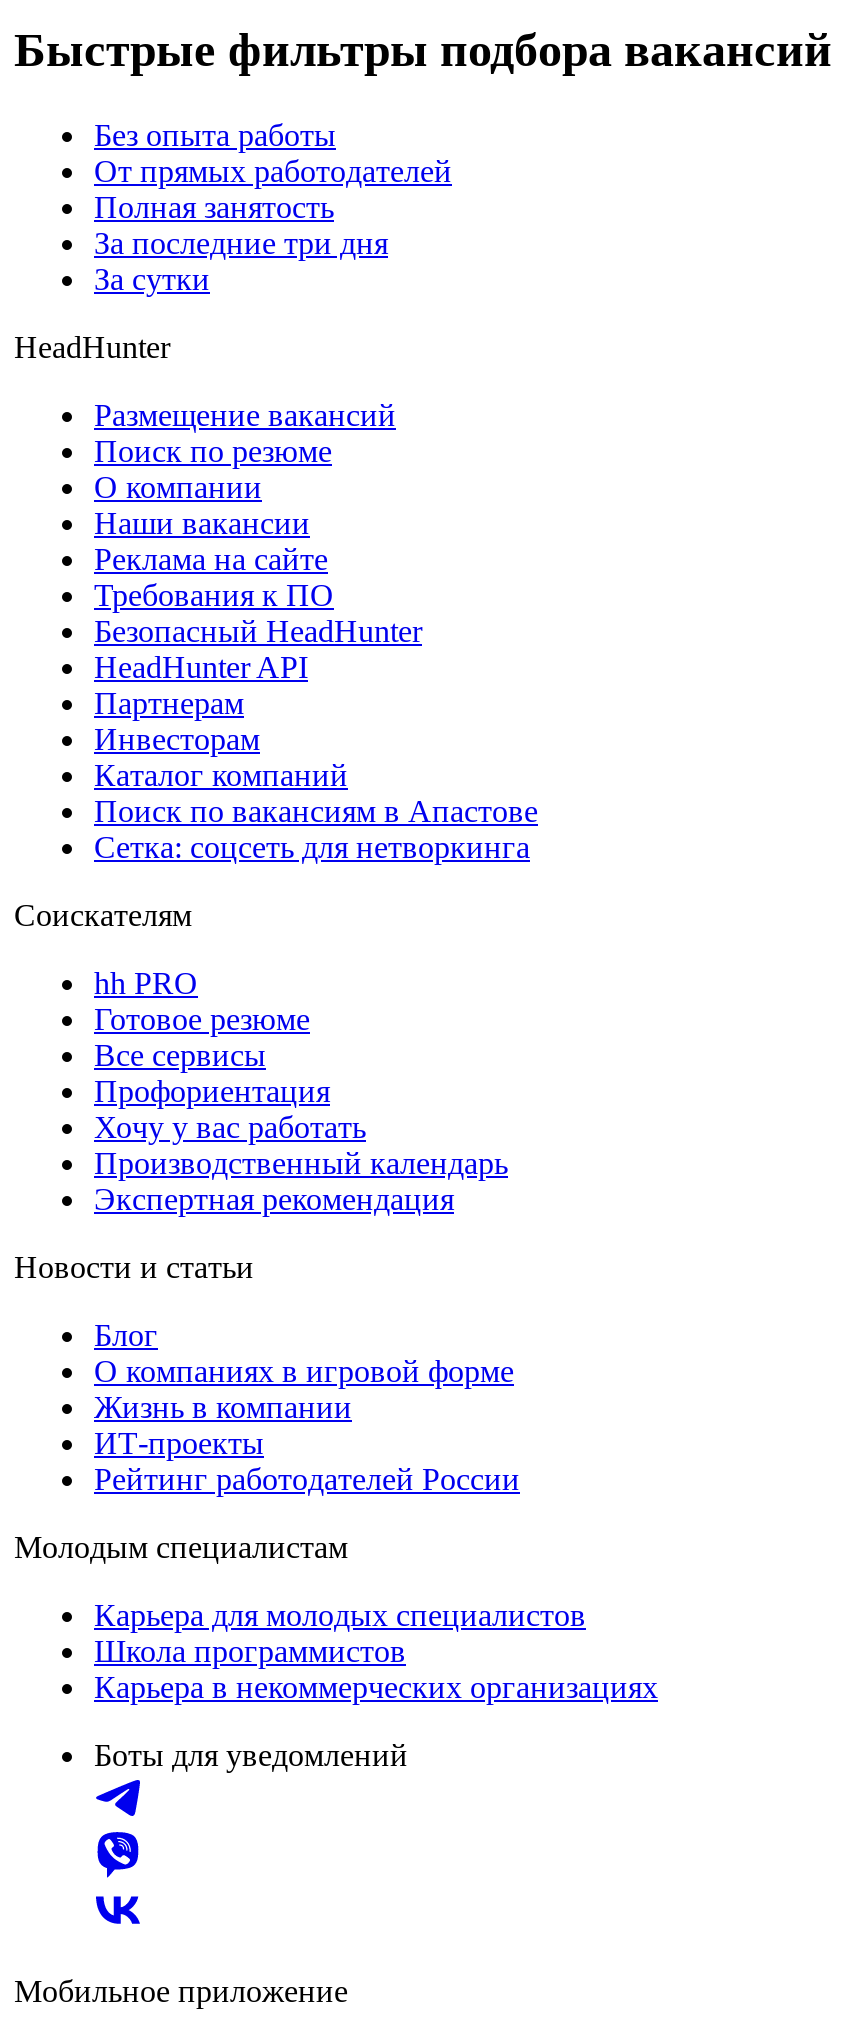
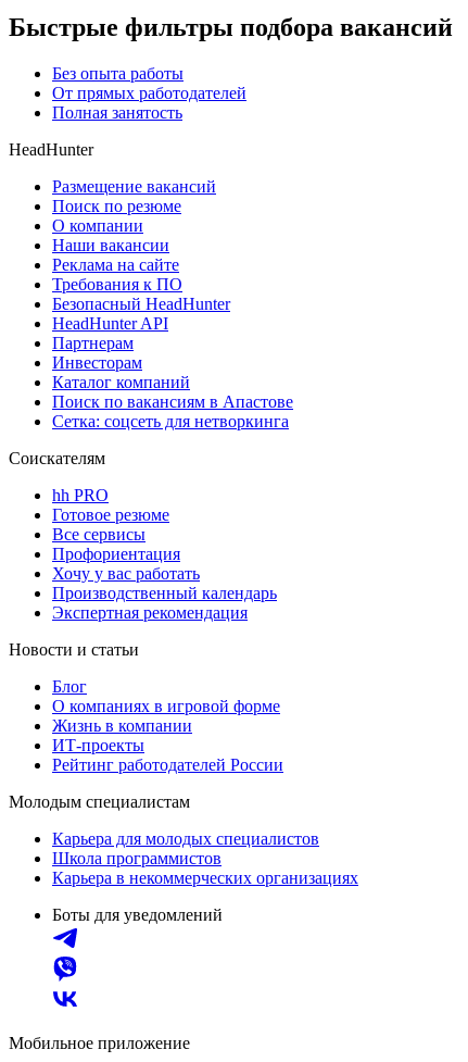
[94,226,388,296] За последние три дня | За сутки -> none

